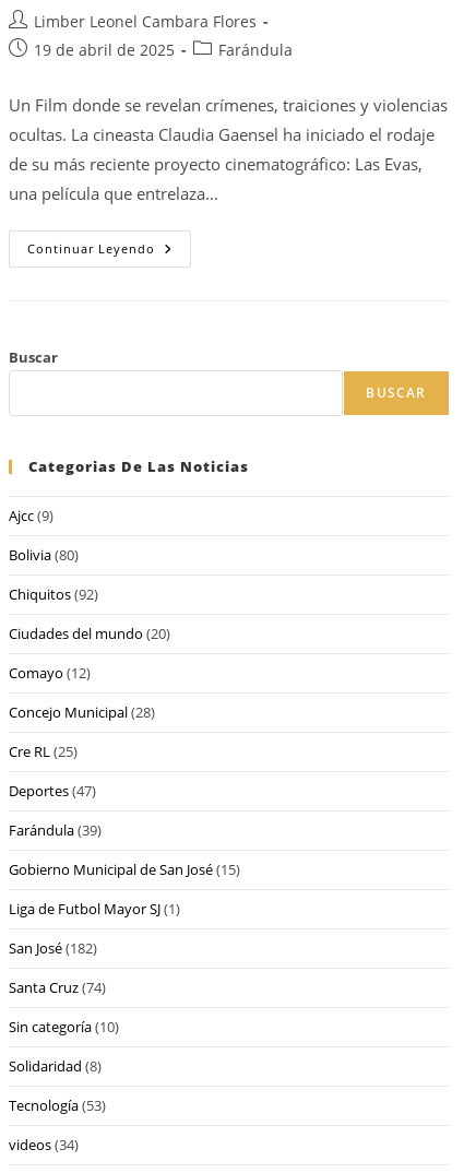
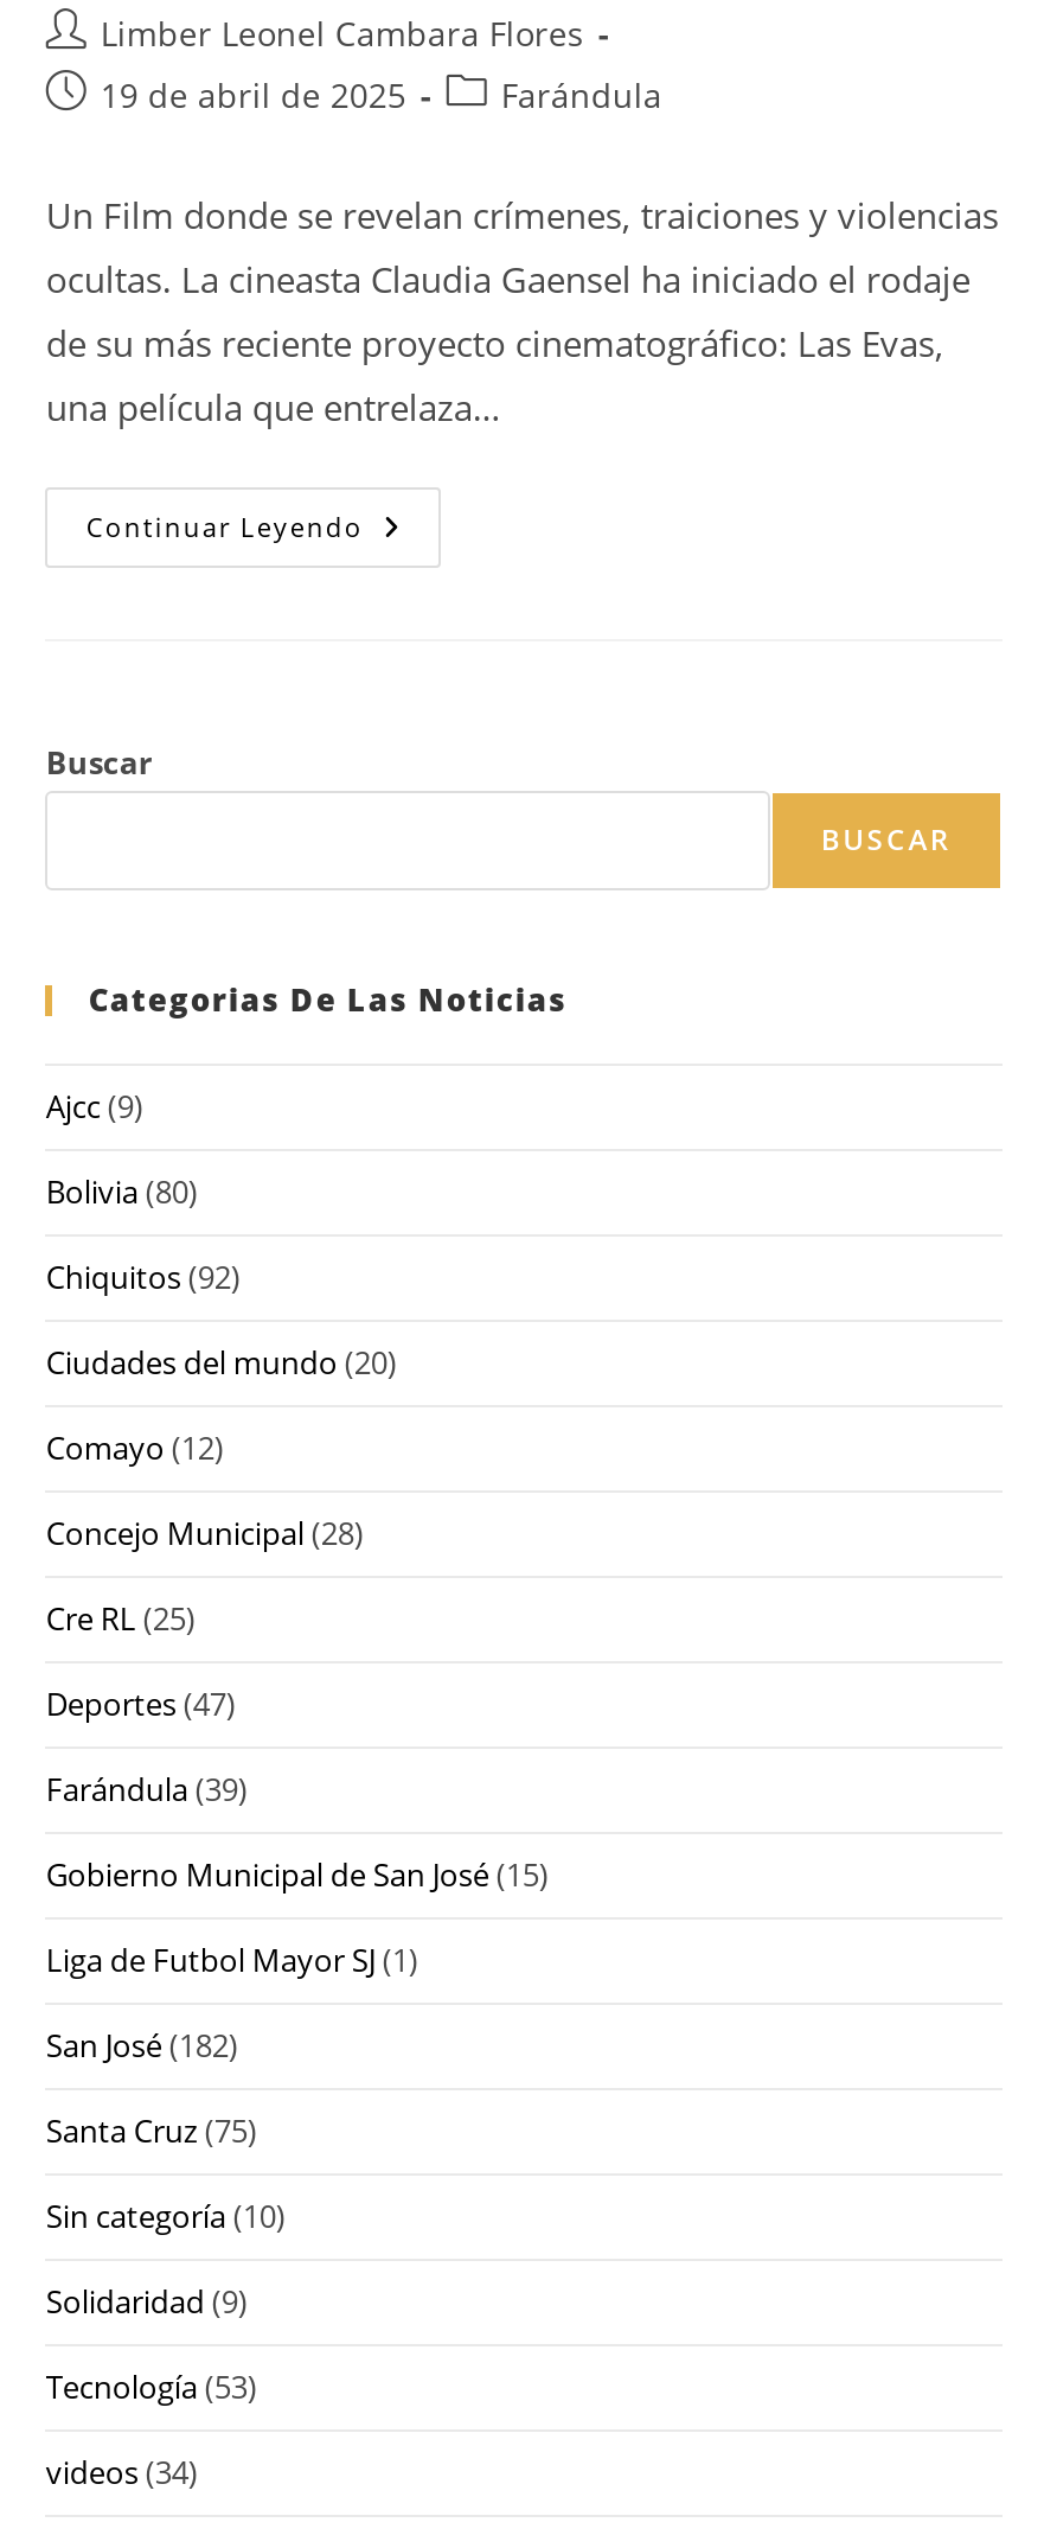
[9,978,106,997] Santa Cruz (74) -> [46,2110,257,2153] Santa Cruz (75)
[9,1056,102,1076] Solidaridad (8) -> [46,2281,247,2323] Solidaridad (9)

